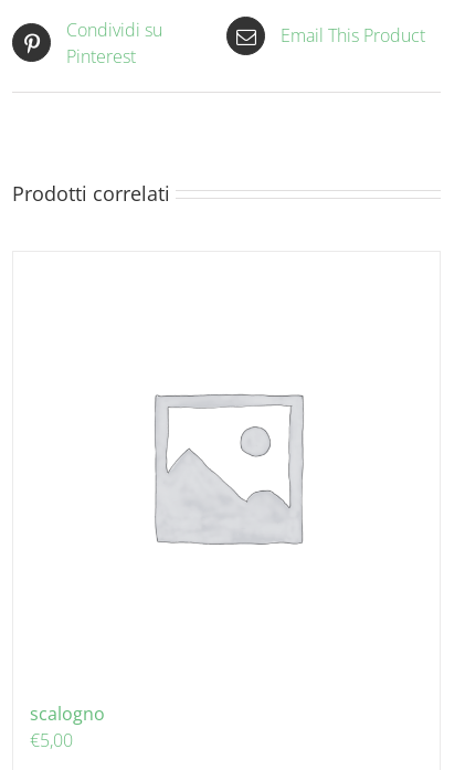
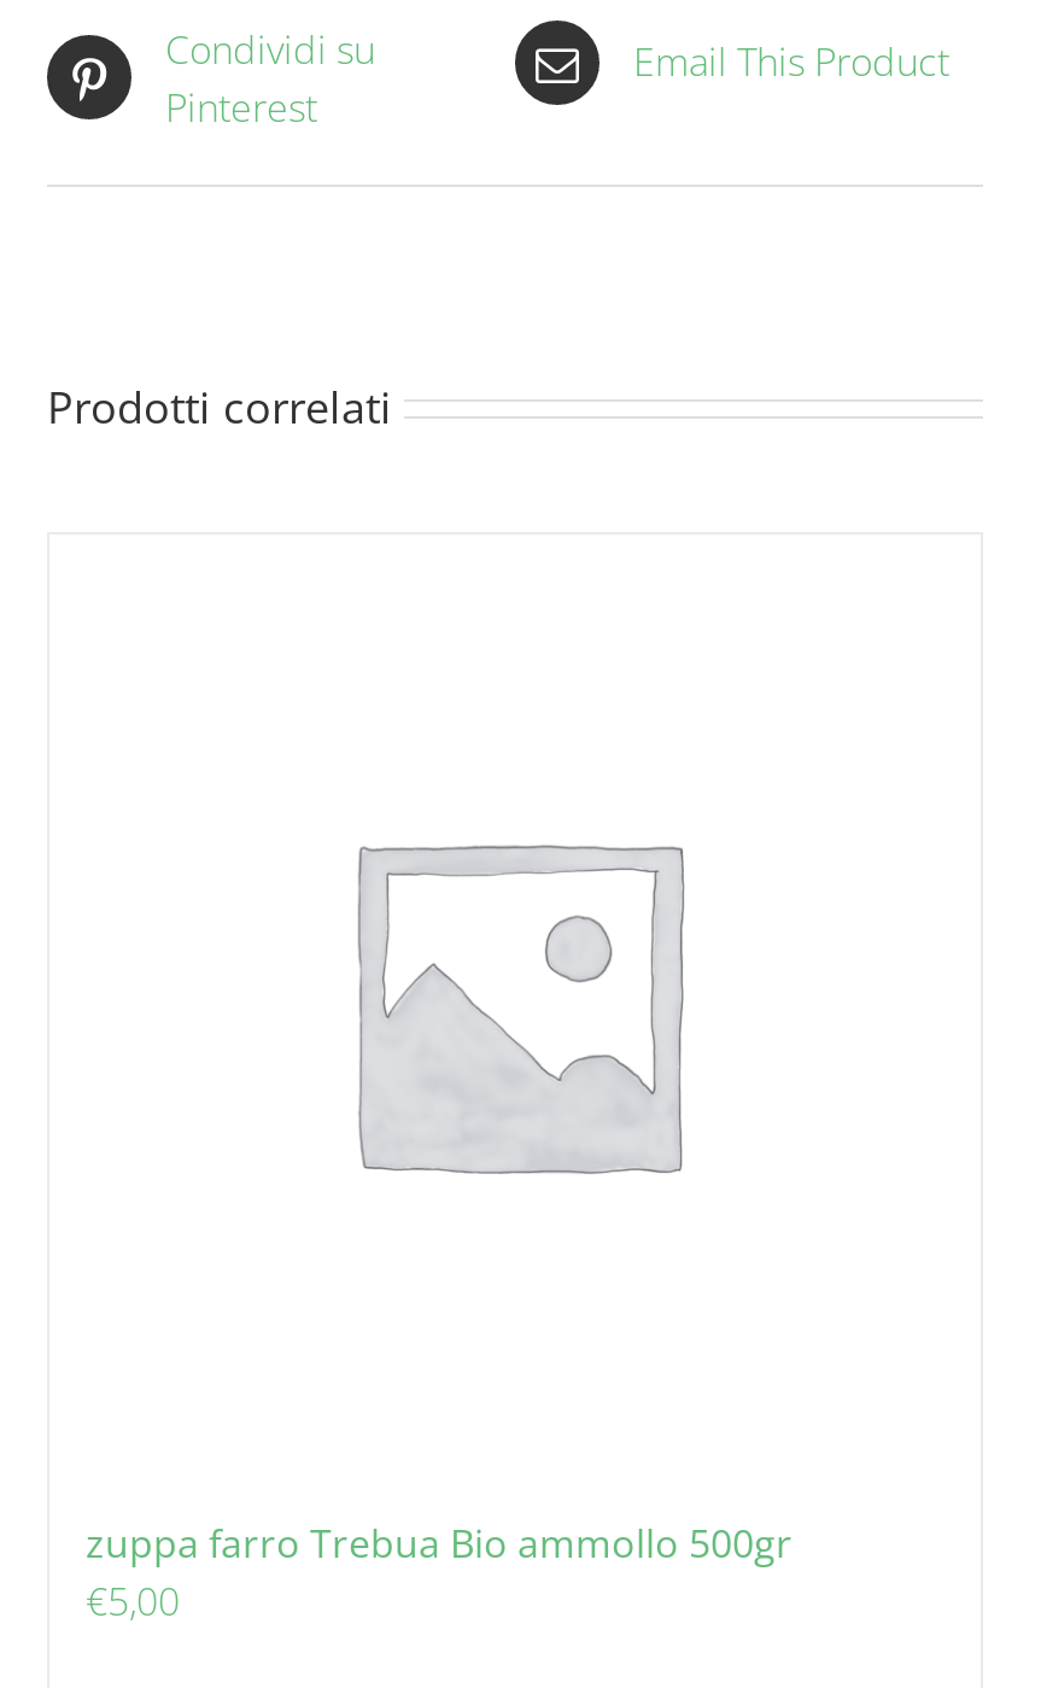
[30,701,105,725] scalogno -> [86,1516,792,1569] zuppa farro Trebua Bio ammollo 500gr

